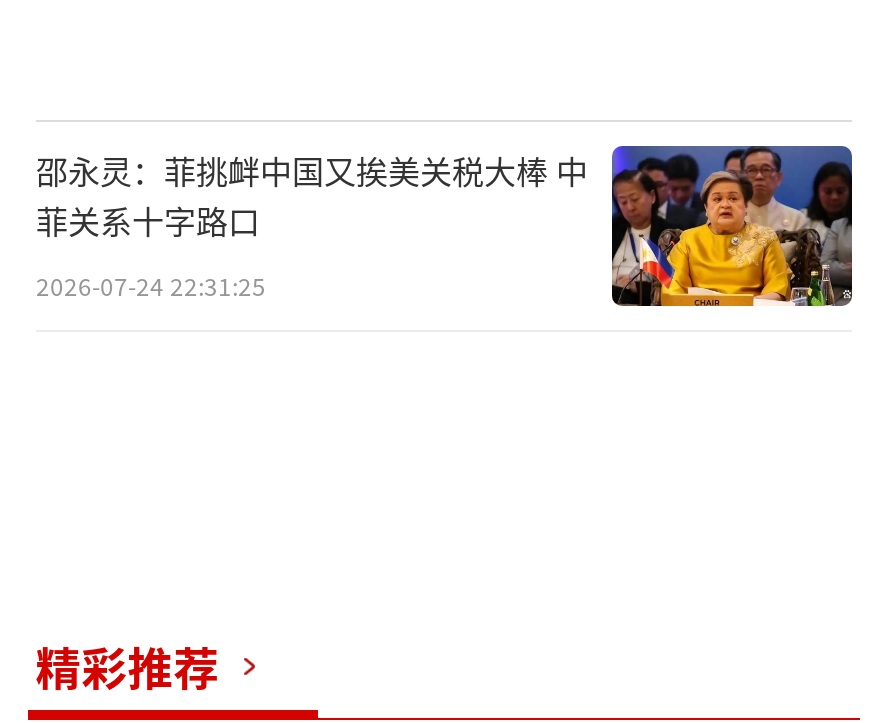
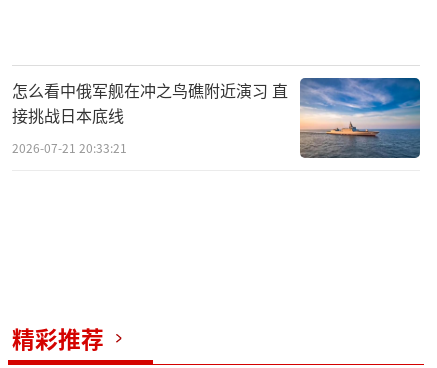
[36,144,854,308] [image] | 邵永灵：菲挑衅中国又挨美关税大棒 中 | 菲关系十字路口 -> [12,77,421,159] [image] | 怎么看中俄军舰在冲之鸟礁附近演习 直 | 接挑战日本底线
[36,269,266,303] 2026-07-24 22:31:25 -> [12,139,127,156] 2026-07-21 20:33:21

